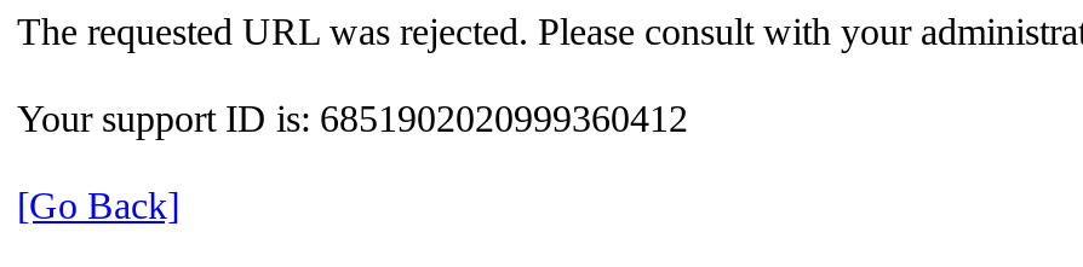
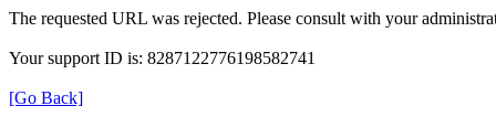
[17,98,688,139] Your support ID is: 6851902020999360412 -> [9,49,316,67] Your support ID is: 8287122776198582741

